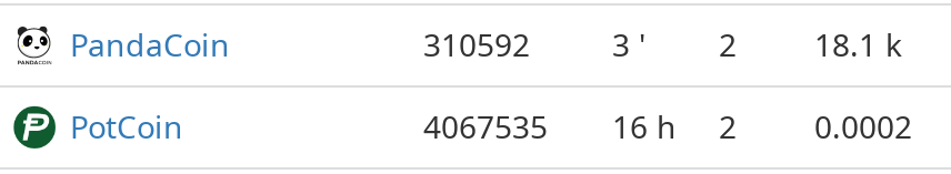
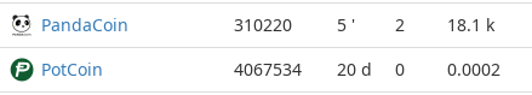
[423,24,530,66] 310592 -> [234,14,292,37] 310220
[612,24,645,66] 3 ' -> [337,14,355,37] 5 '
[423,106,737,148] 4067535 | 16 h | 2 -> [234,58,405,81] 4067534 | 20 d | 0

